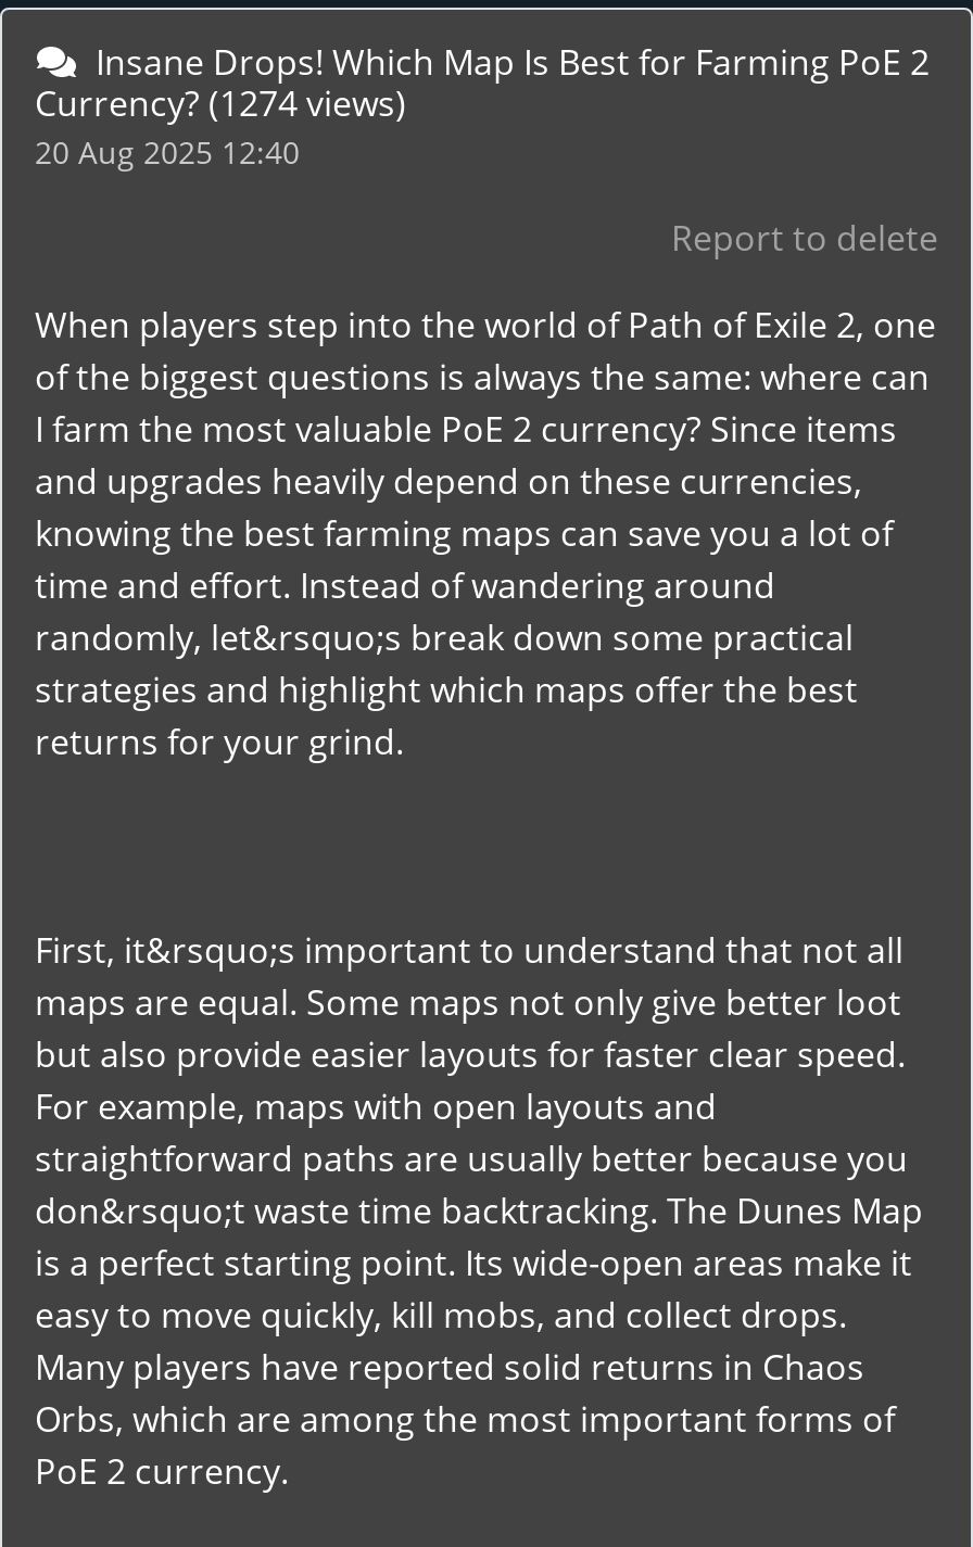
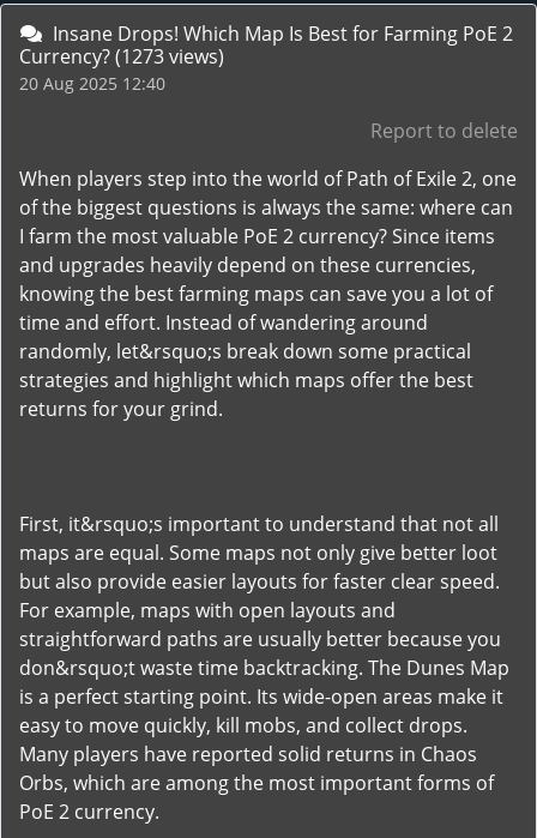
[35,79,406,127] Currency? (1274 views) -> [19,43,224,70] Currency? (1273 views)

